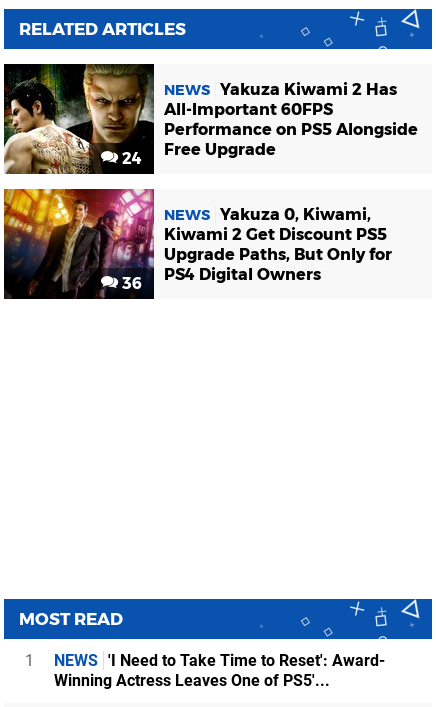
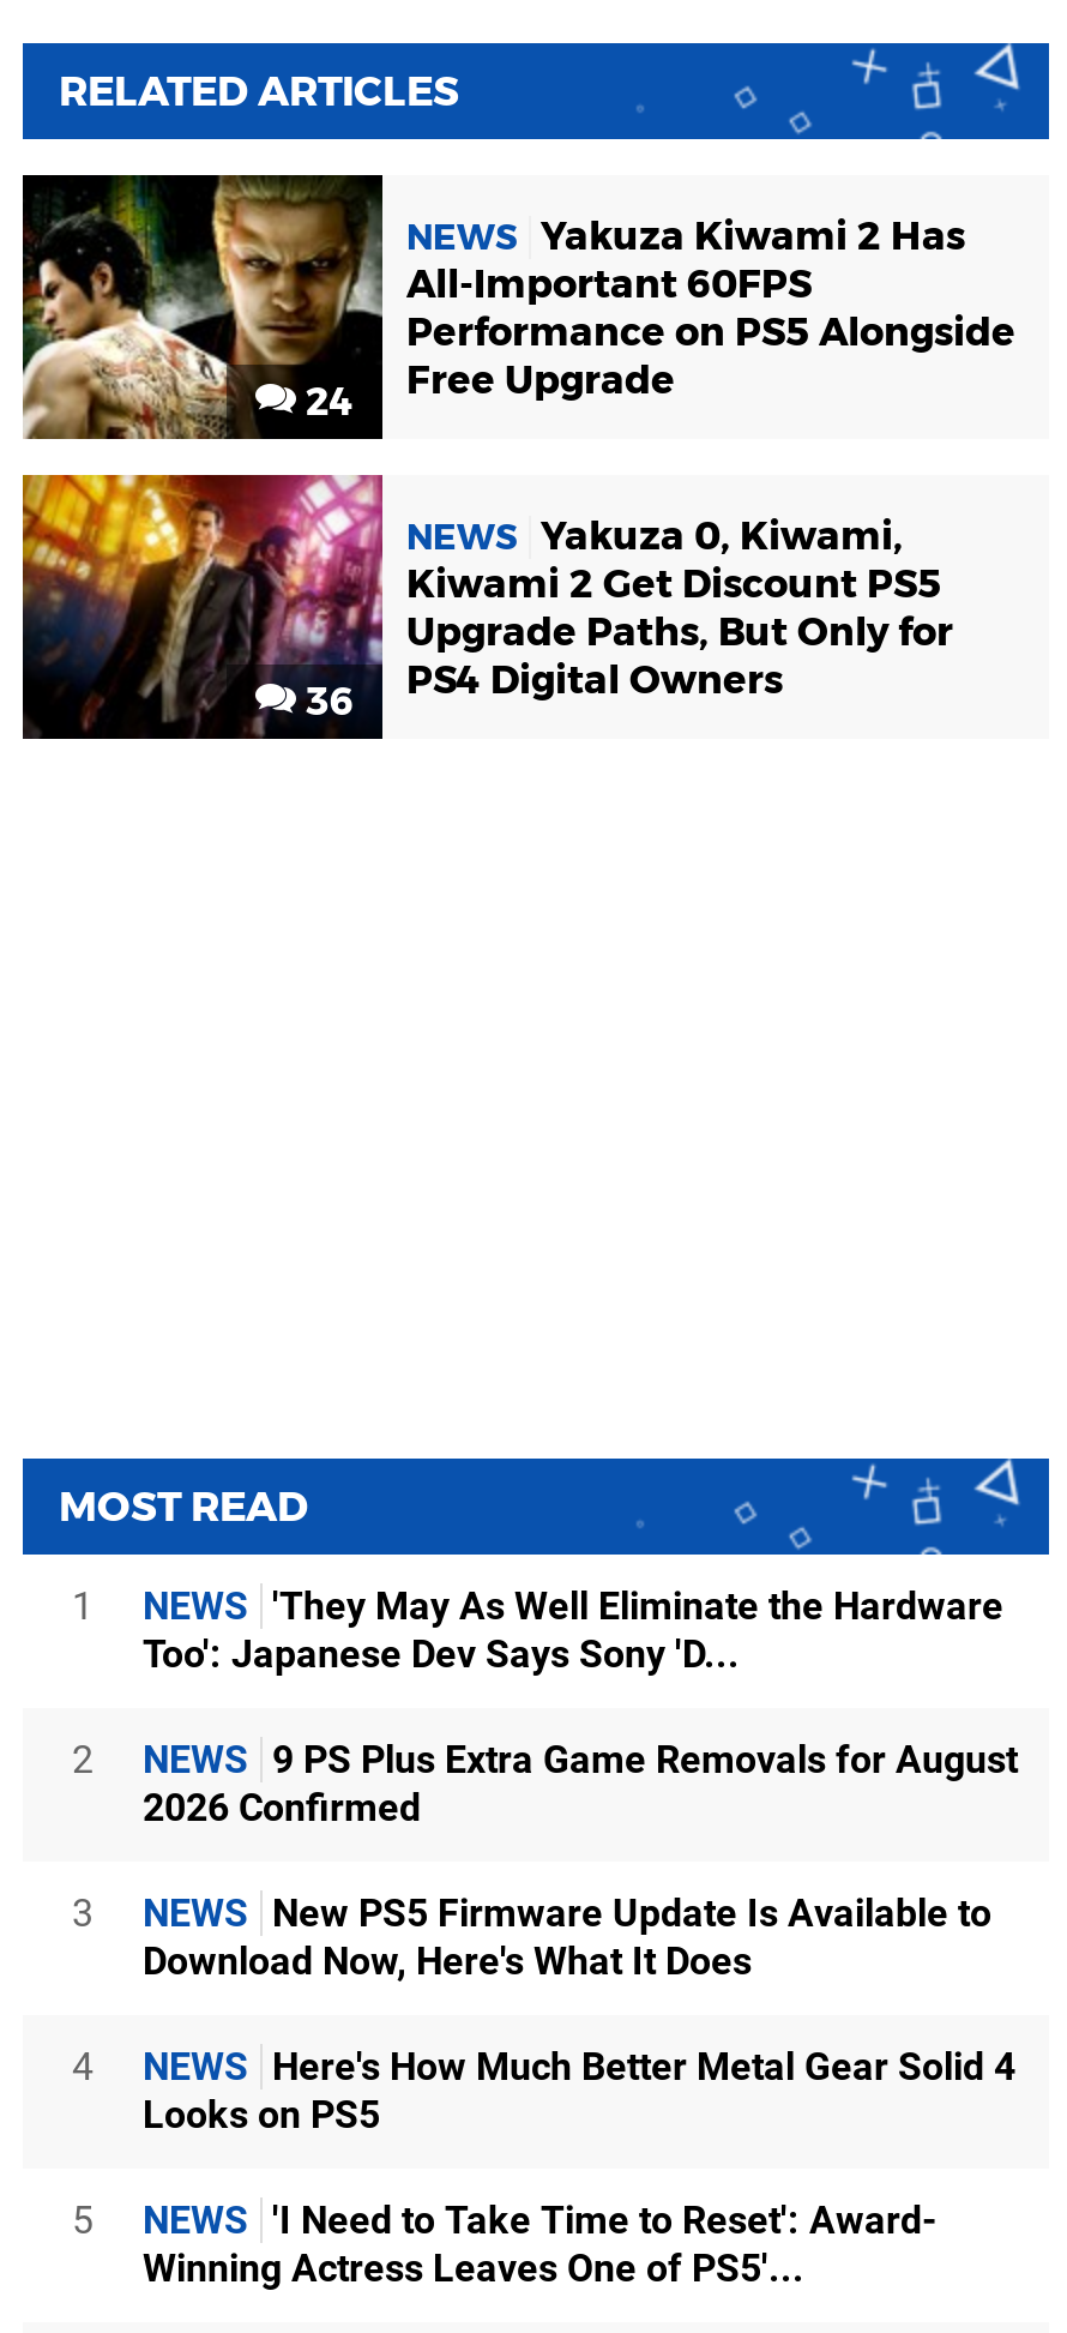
none -> [72,1584,1018,2244] NEWS 'They May As Well Eliminate the Hardware | Too': Japanese Dev Says Sony 'D... | 2 | NEWS 9 PS Plus Extra Game Removals for August | 2026 Confirmed | 3 | NEWS New PS5 Firmware Update Is Available to | Download Now, Here's What It Does | 4 | NEWS Here's How Much Better Metal Gear Solid 4 | Looks on PS5 | 5

